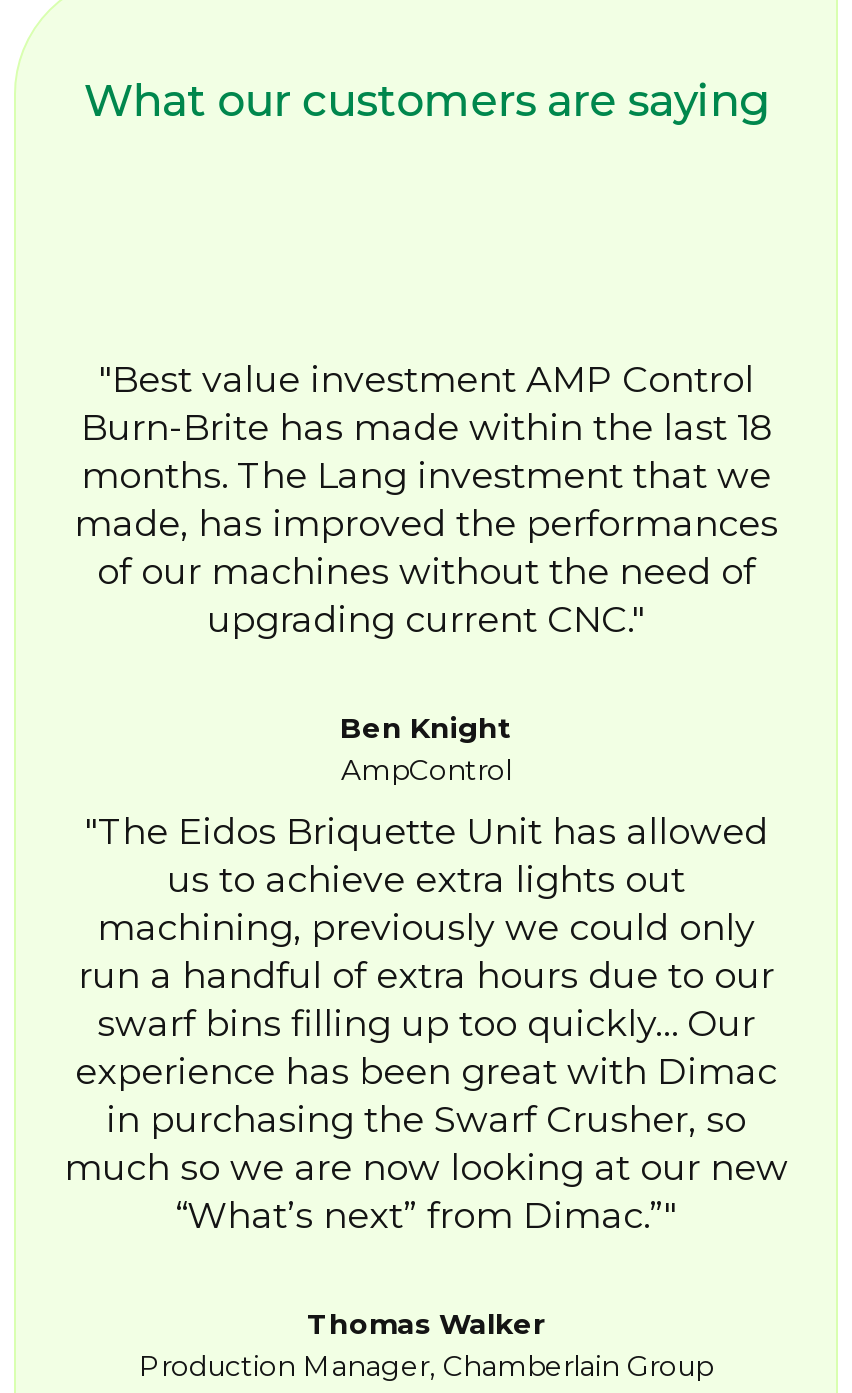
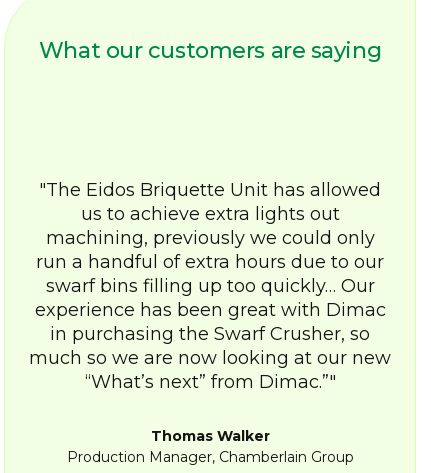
[74,357,778,787] Best value investment AMP Control | Burn-Brite has made within the last 18 | months. The Lang investment that we | made, has improved the performances | of our machines without the need of | upgrading current CNC. | Ben Knight | AmpControl -> none

